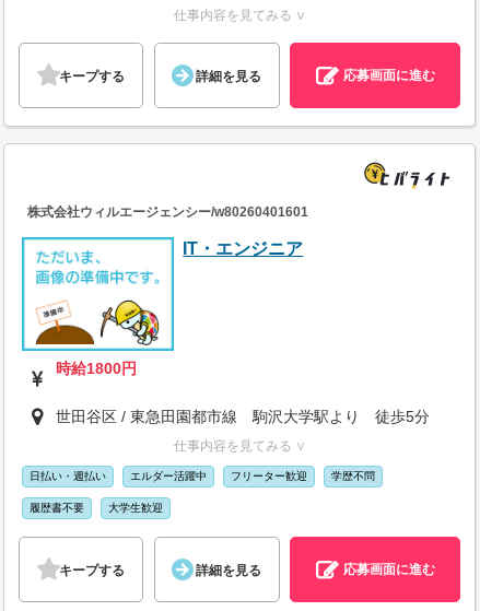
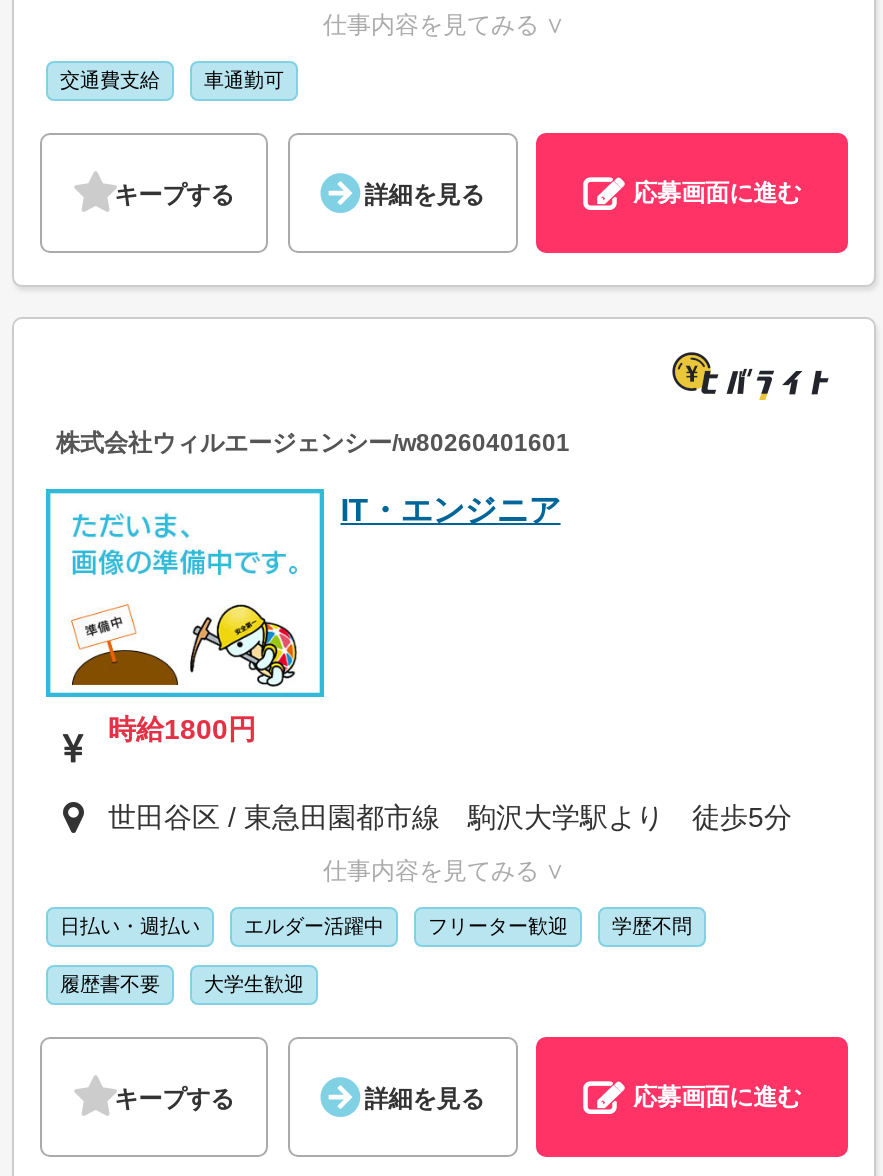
none -> [60,69,284,91] 交通費支給 | 車通勤可

